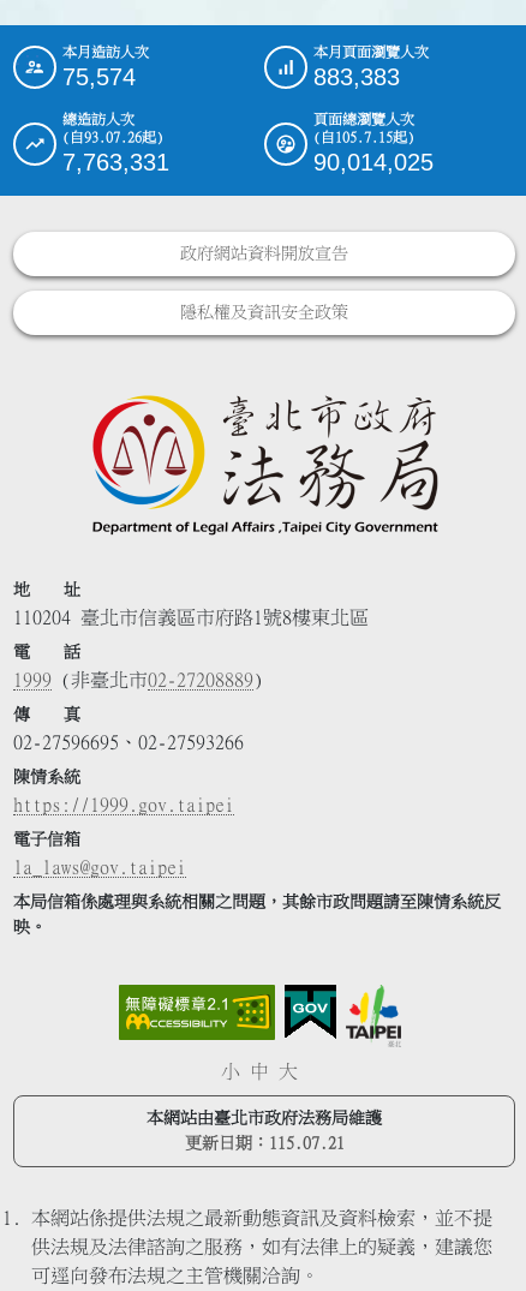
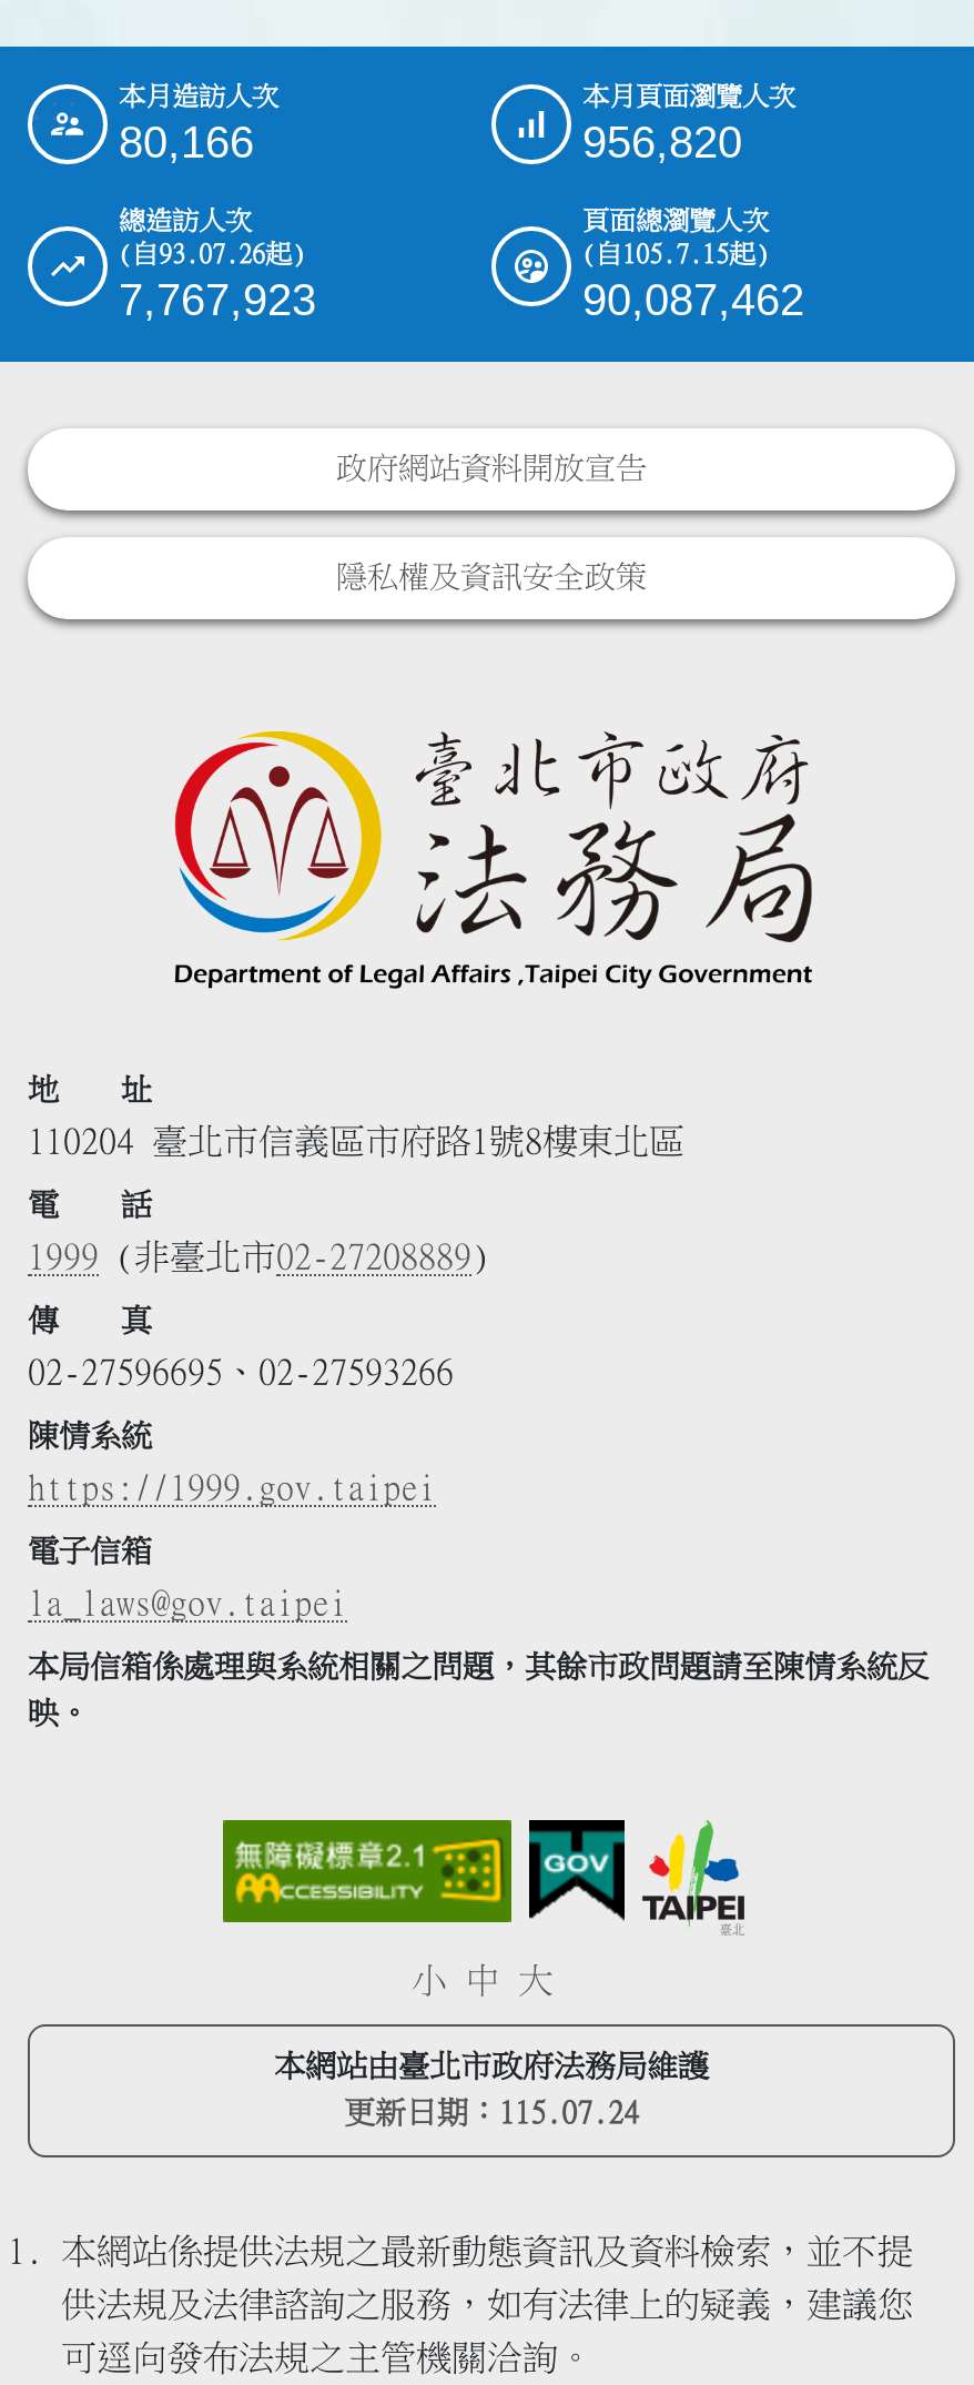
[62,63,136,90] 75,574 -> [119,117,254,166] 80,166
[313,63,400,90] 883,383 -> [582,117,742,166] 956,820
[62,149,169,175] 7,763,331 -> [119,275,316,323] 7,767,923
[313,149,434,175] 90,014,025 -> [582,275,804,323] 90,087,462
[184,1135,344,1151] 更新日期：115.07.21 -> [344,2097,639,2128] 更新日期：115.07.24

